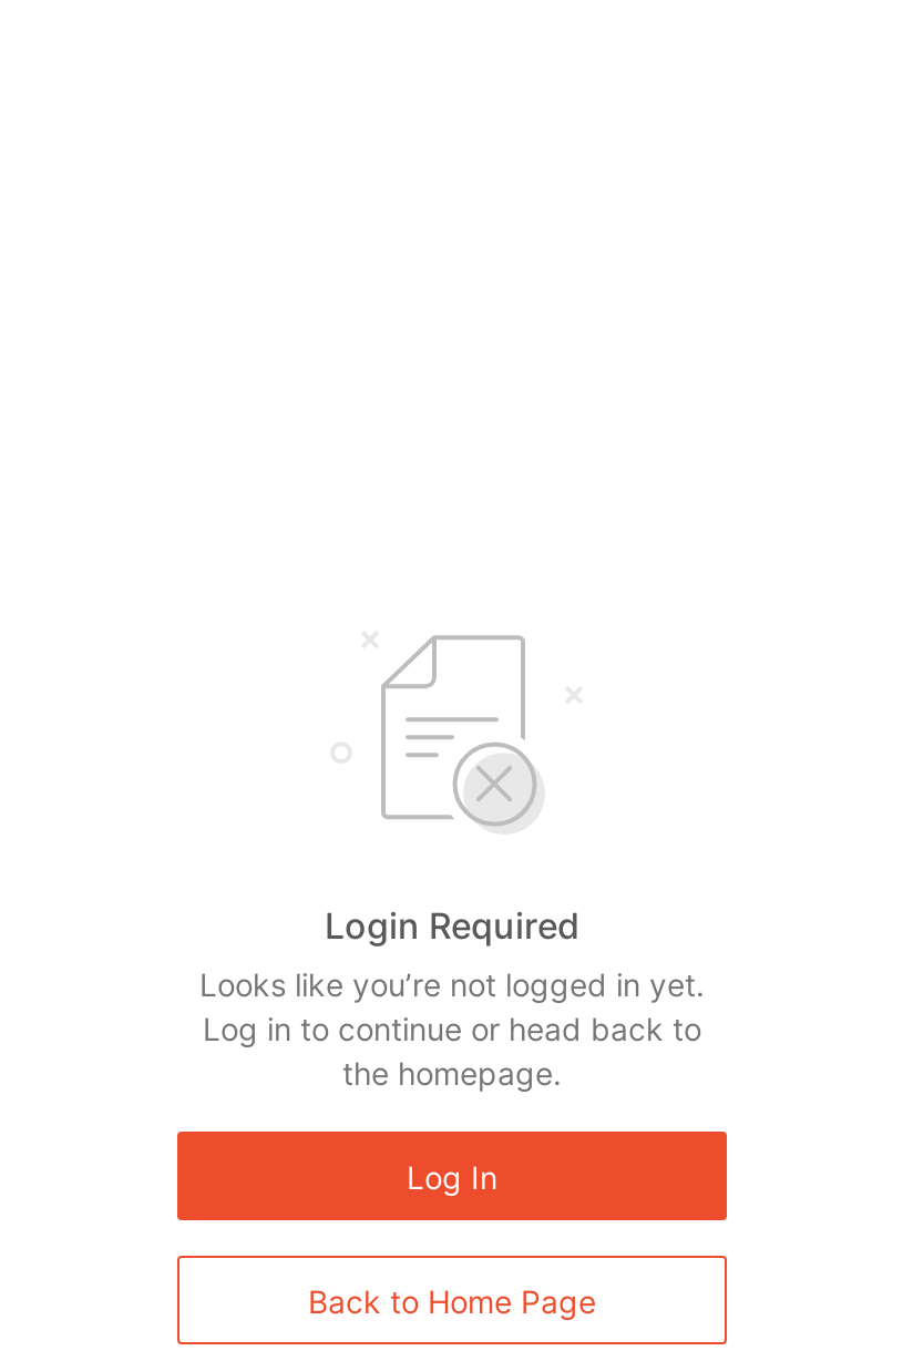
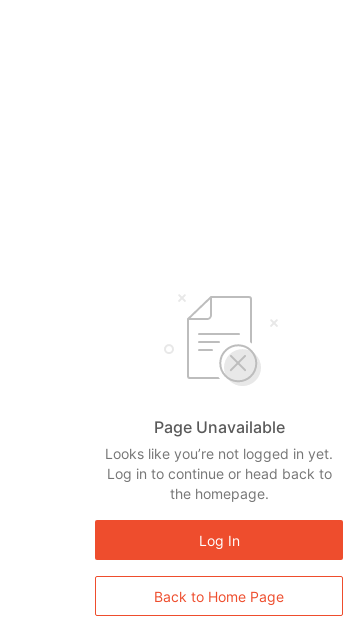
[325,903,579,948] Login Required -> [153,417,284,437] Page Unavailable

